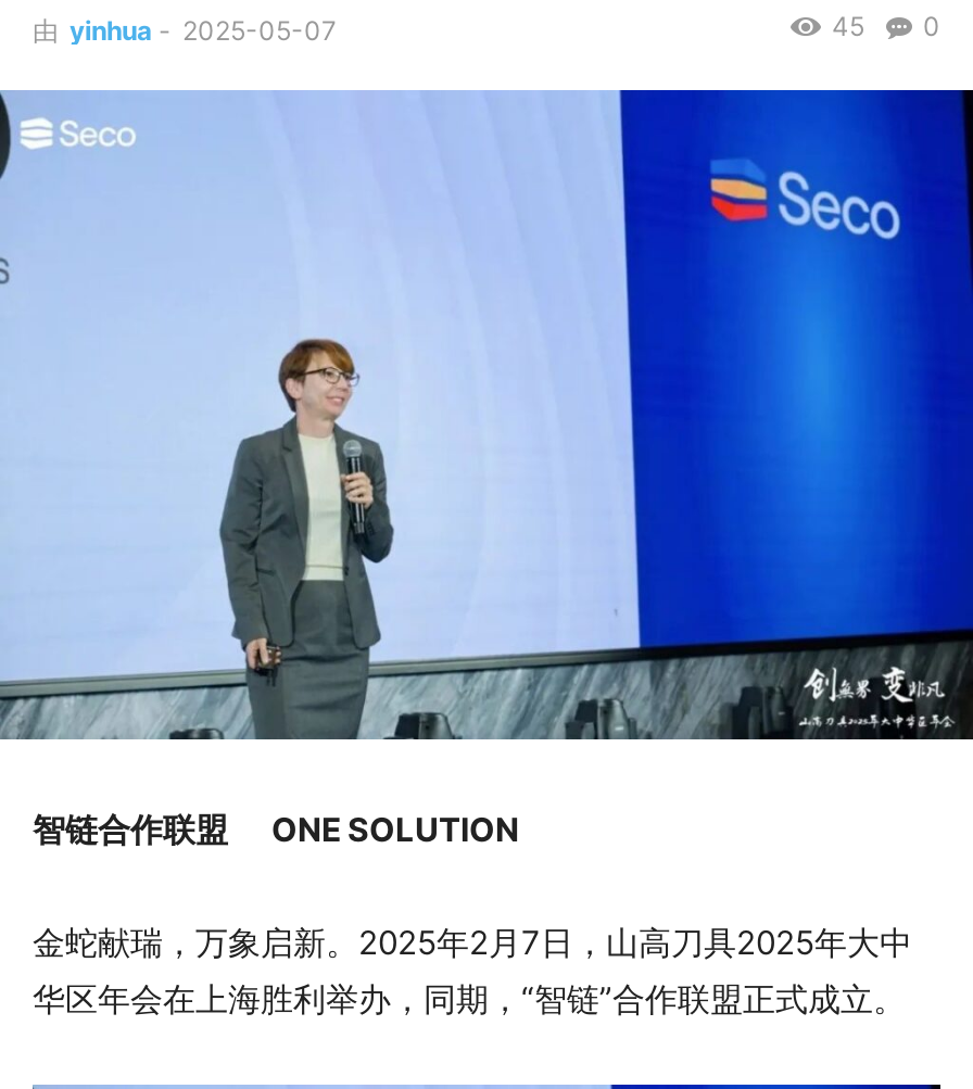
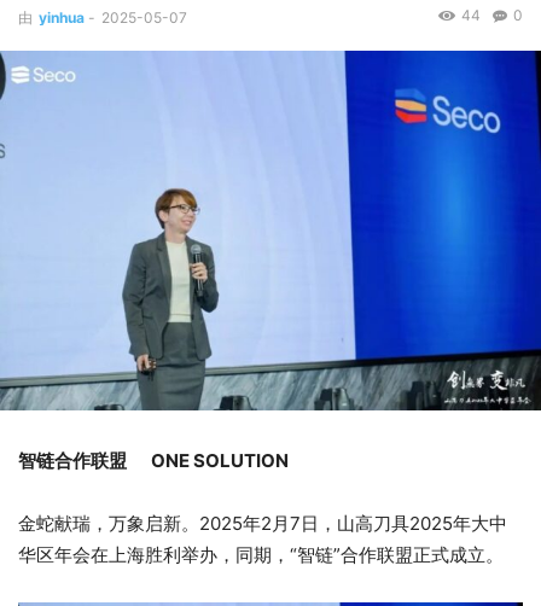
[832,10,940,42] 45 0 -> [461,6,523,24] 44 0

